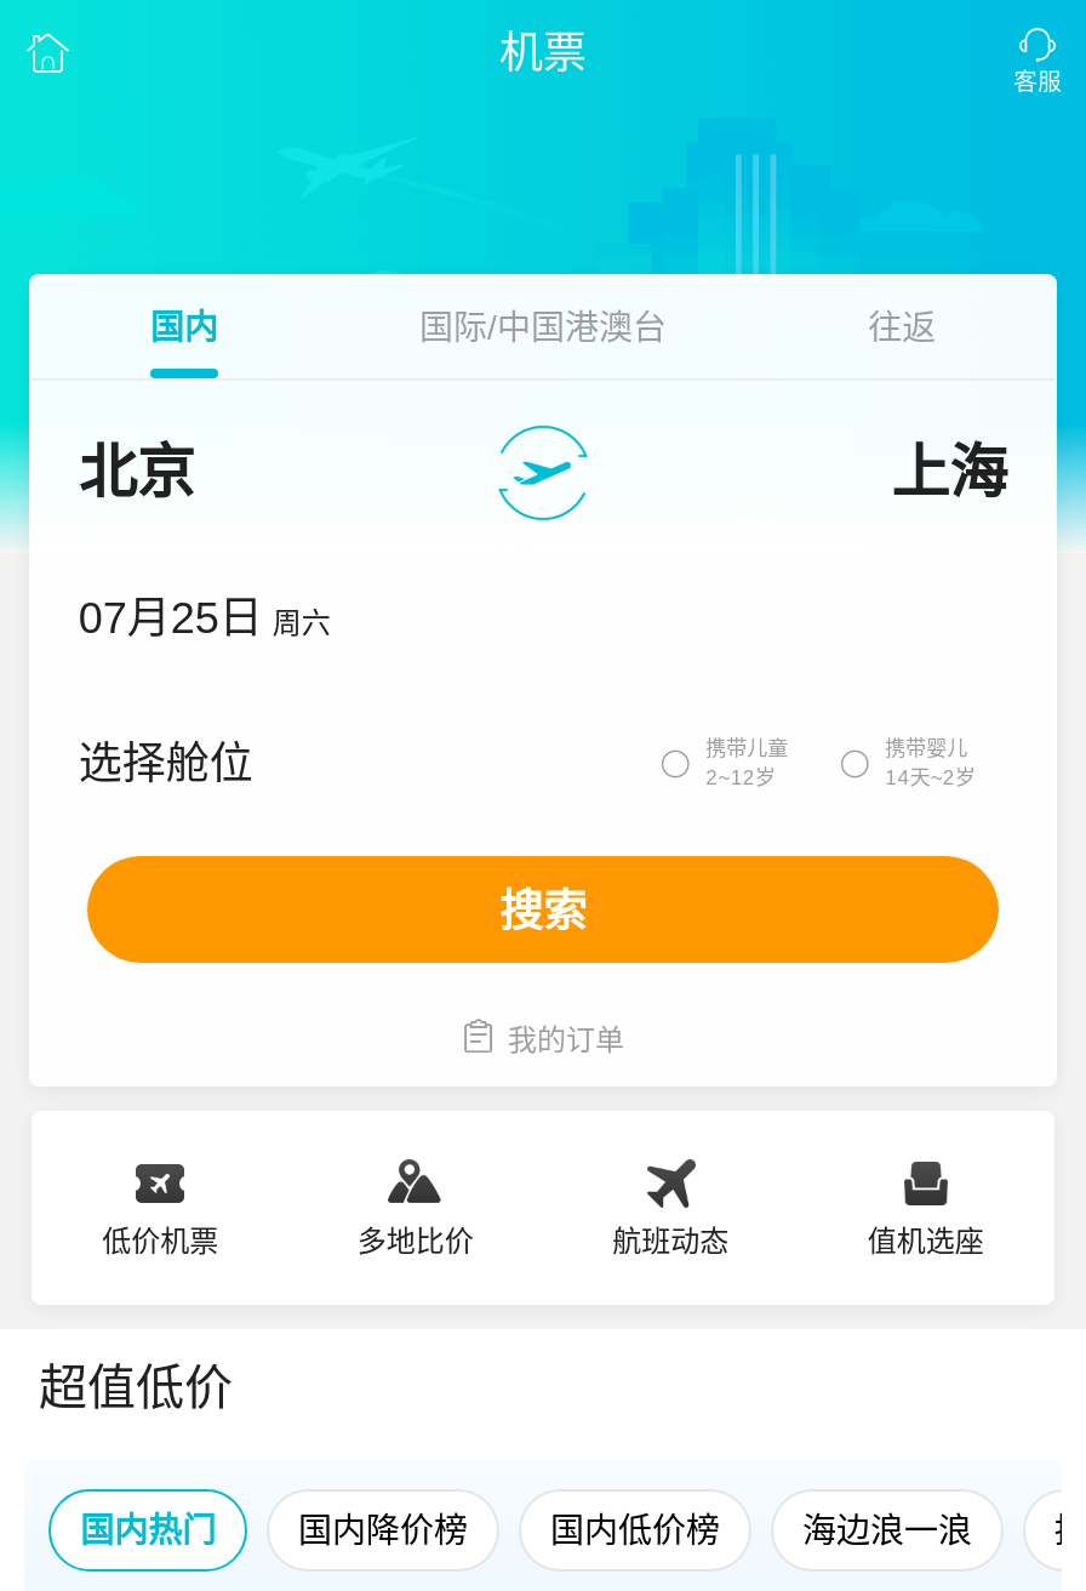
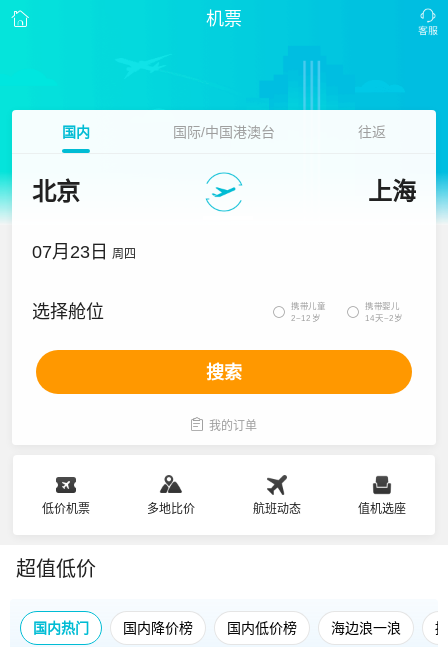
[78,594,330,643] 07月25日 周六 -> [32,242,136,262] 07月23日 周四

